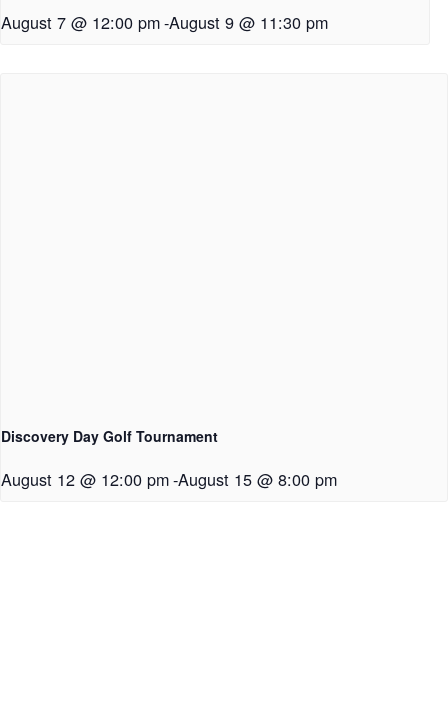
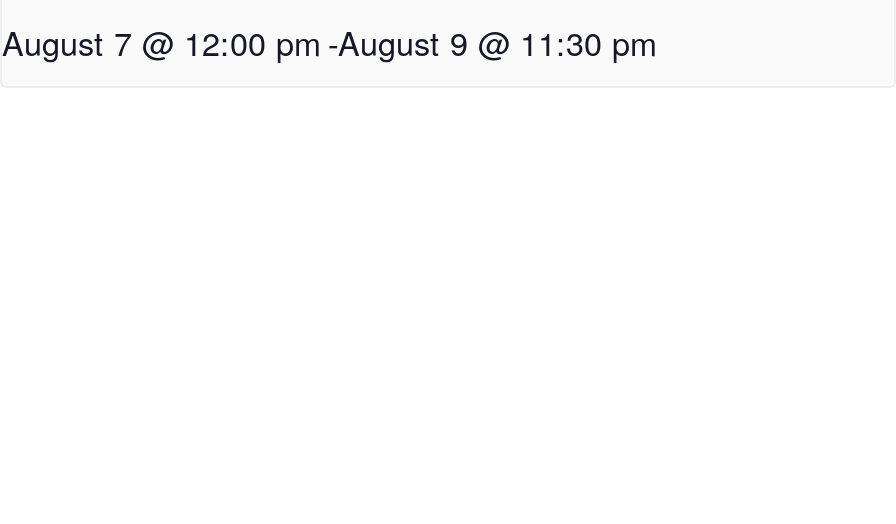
[1,425,337,490] Discovery Day Golf Tournament | August 12 @ 12:00 pm - August 15 @ 8:00 pm -> none

